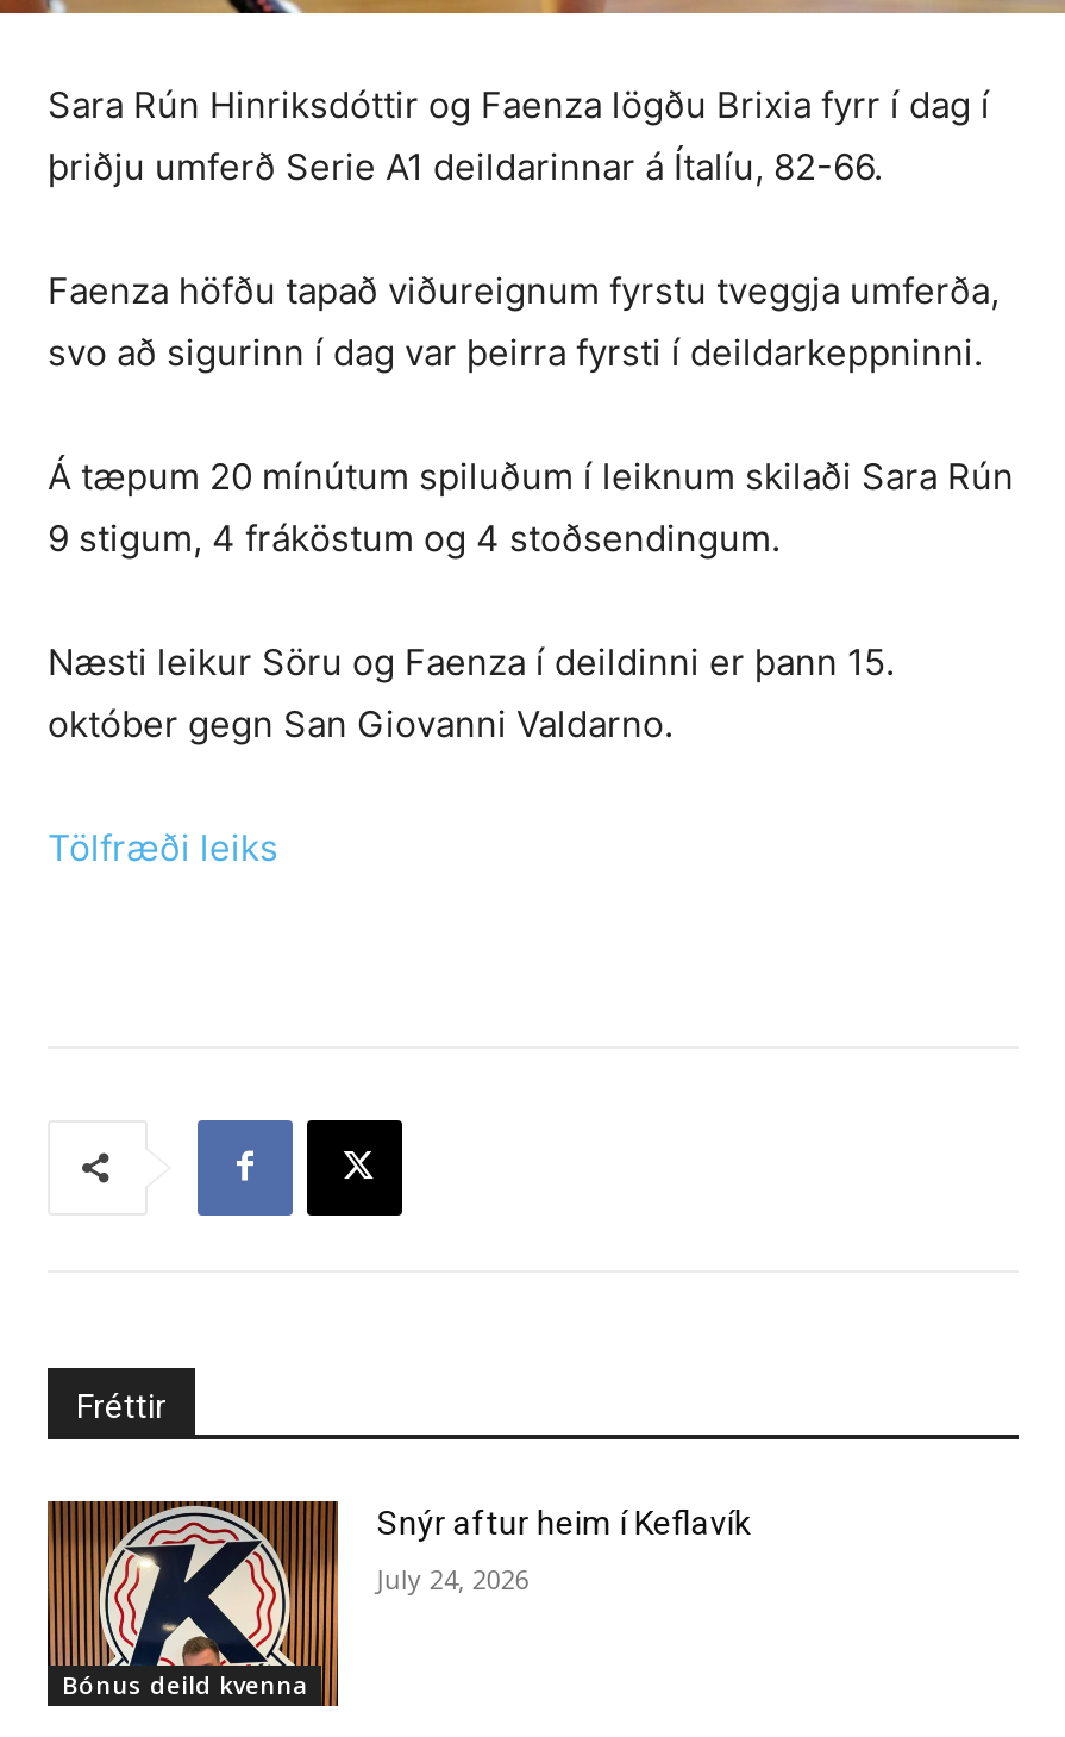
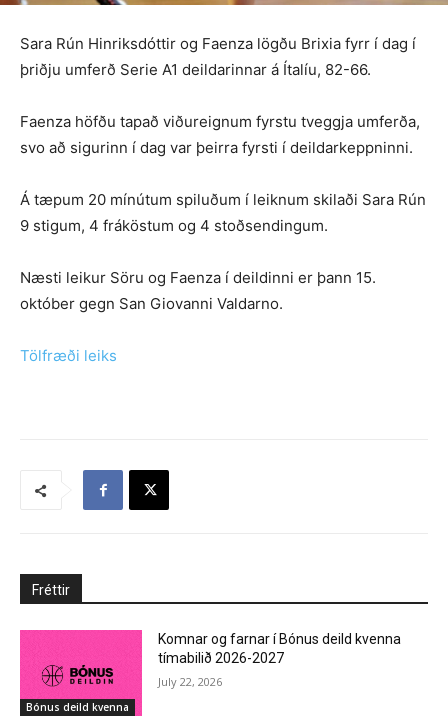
[45,1498,751,1707] [image] | Snýr aftur heim í Keflavík -> [19,629,401,716] [image] | Komnar og farnar í Bónus deild kvenna | tímabilið 2026-2027
[377,1560,529,1596] July 24, 2026 -> [158,674,222,689] July 22, 2026

